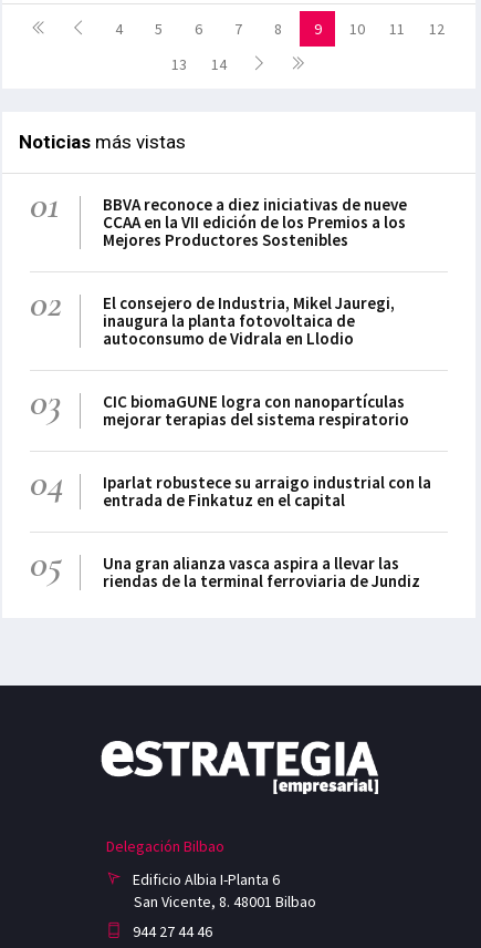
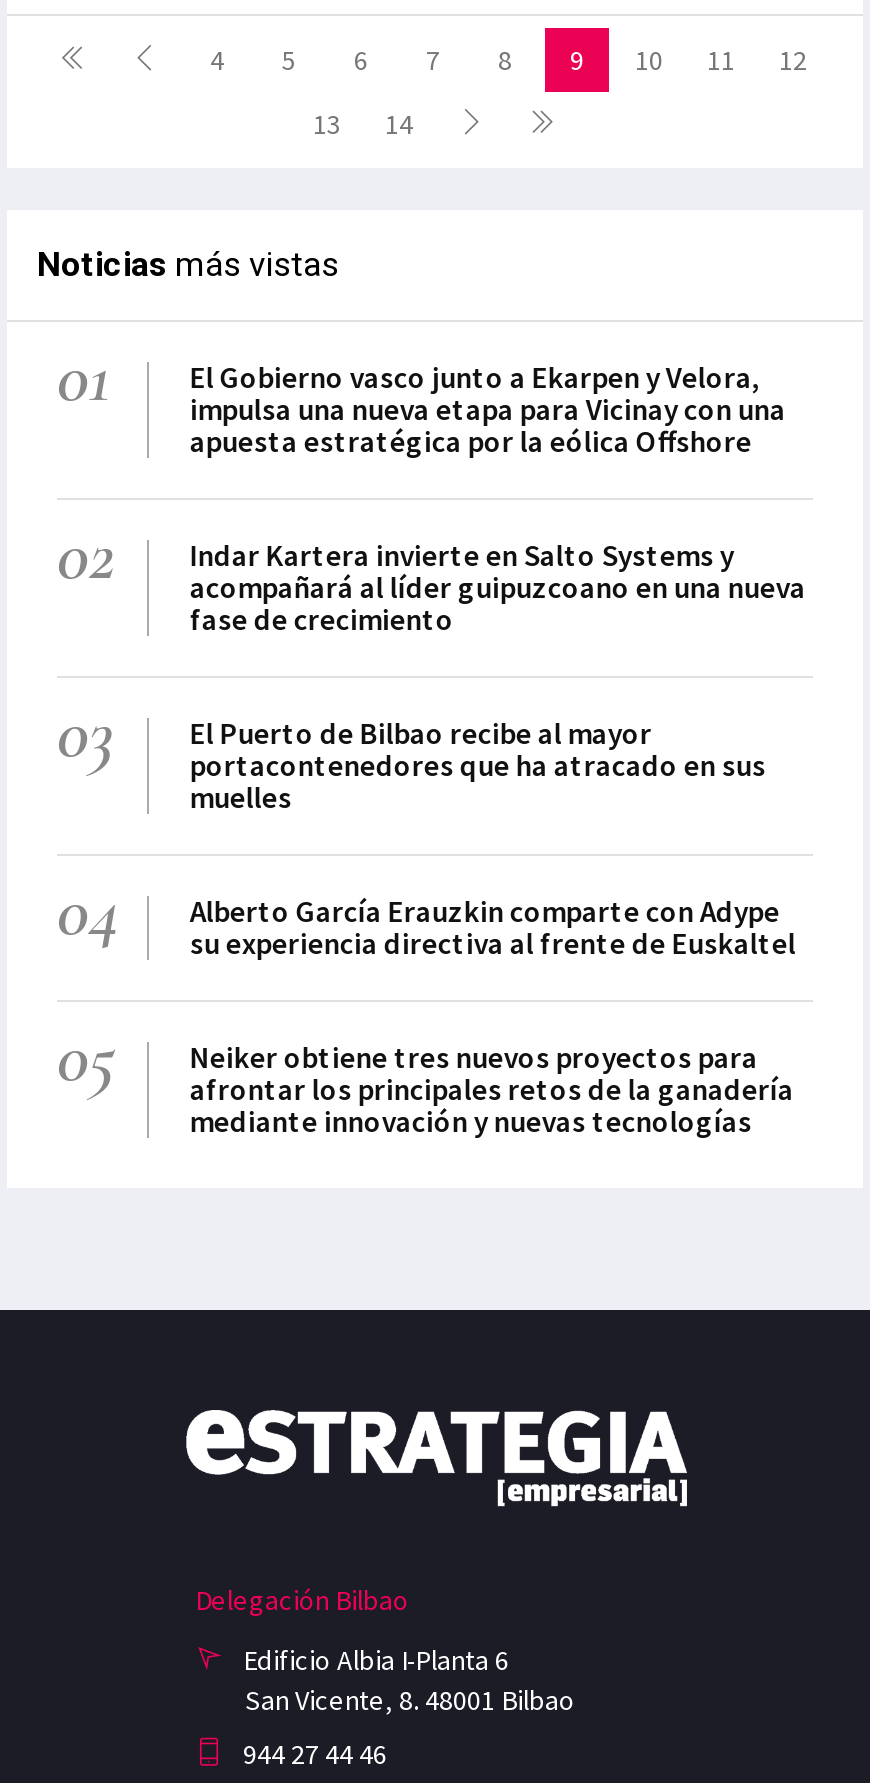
[103,194,407,250] BBVA reconoce a diez iniciativas de nueve | CCAA en la VII edición de los Premios a los | Mejores Productores Sostenibles -> [190,358,786,460] El Gobierno vasco junto a Ekarpen y Velora, | impulsa una nueva etapa para Vicinay con una | apuesta estratégica por la eólica Offshore
[103,292,395,349] El consejero de Industria, Mikel Jauregi, | inaugura la planta fotovoltaica de | autoconsumo de Vidrala en Llodio -> [190,536,806,638] Indar Kartera invierte en Salto Systems y | acompañará al líder guipuzcoano en una nueva | fase de crecimiento
[103,391,410,430] CIC biomaGUNE logra con nanopartículas | mejorar terapias del sistema respiratorio -> [190,714,766,816] El Puerto de Bilbao recibe al mayor | portacontenedores que ha atracado en sus | muelles
[103,472,432,511] Iparlat robustece su arraigo industrial con la | entrada de Finkatuz en el capital -> [190,892,796,962] Alberto García Erauzkin comparte con Adype | su experiencia directiva al frente de Euskaltel
[103,553,421,591] Una gran alianza vasca aspira a llevar las | riendas de la terminal ferroviaria de Jundiz -> [190,1038,794,1140] Neiker obtiene tres nuevos proyectos para | afrontar los principales retos de la ganadería | mediante innovación y nuevas tecnologías

